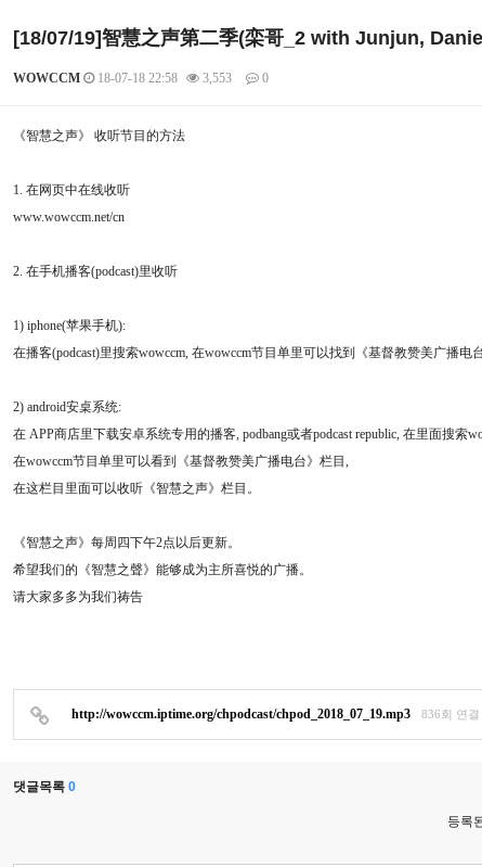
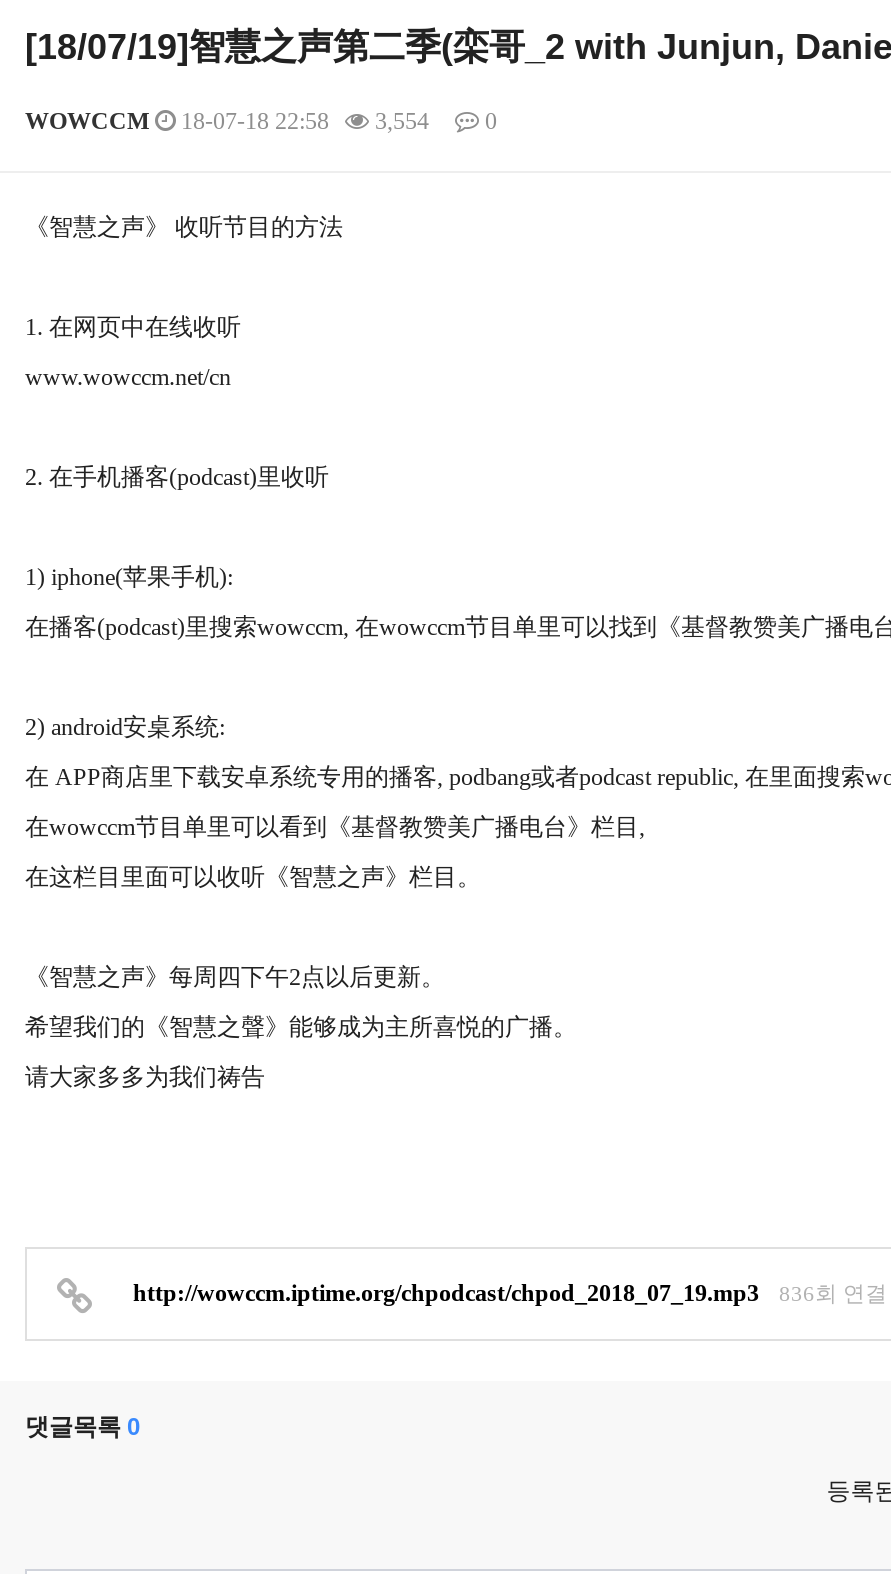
[13,71,269,86] WOWCCM 18-07-18 22:58 3,553 0 -> [25,107,497,135] WOWCCM 18-07-18 22:58 3,554 0

